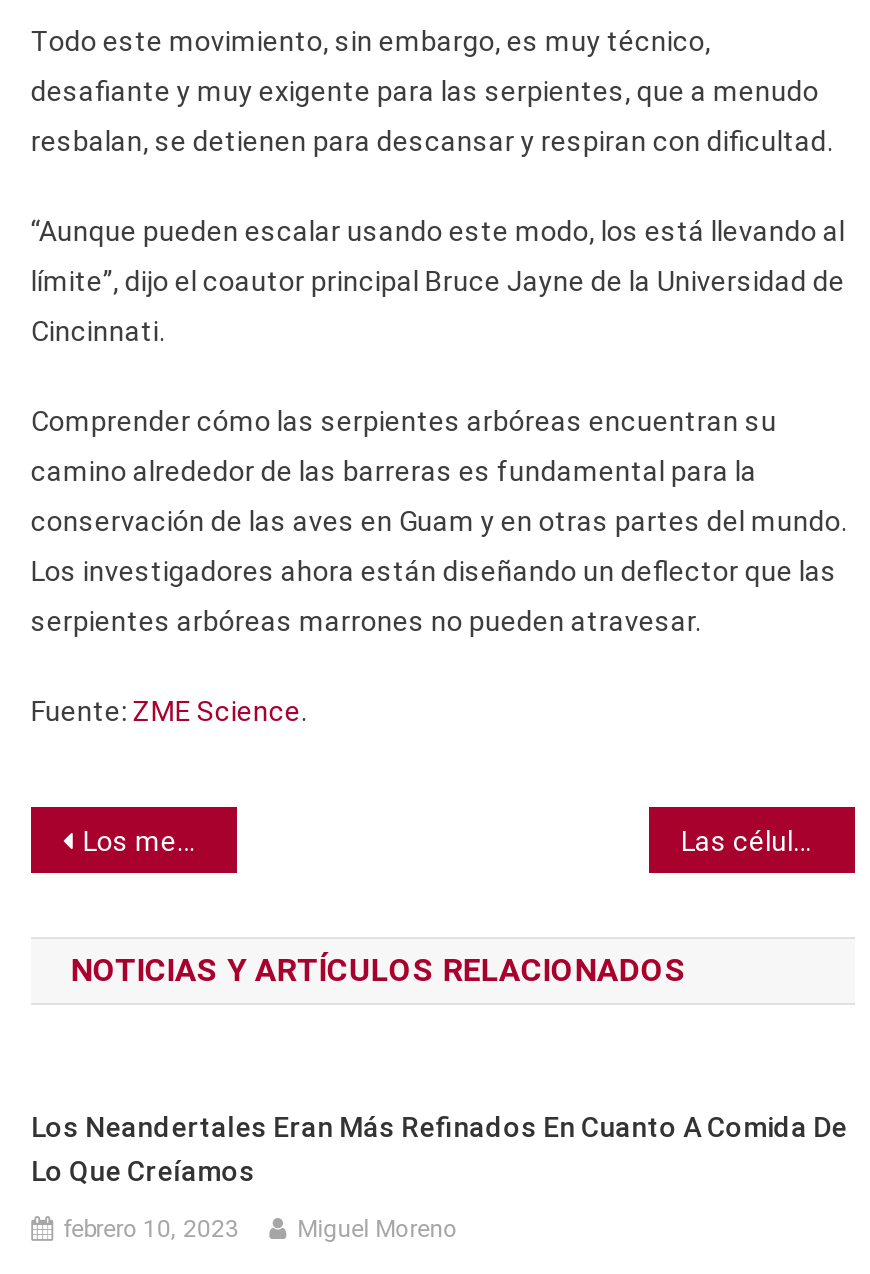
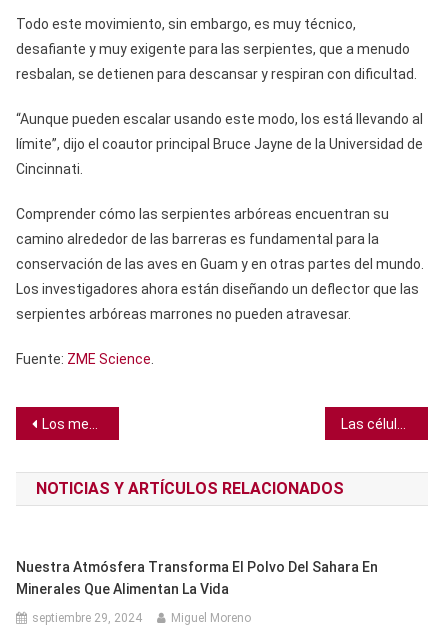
[31,1111,847,1187] Los Neandertales Eran Más Refinados En Cuanto A Comida De | Lo Que Creíamos -> [16,559,378,597] Nuestra Atmósfera Transforma El Polvo Del Sahara En | Minerales Que Alimentan La Vida
[63,1215,239,1243] febrero 10, 2023 -> [32,611,142,625] septiembre 29, 2024

